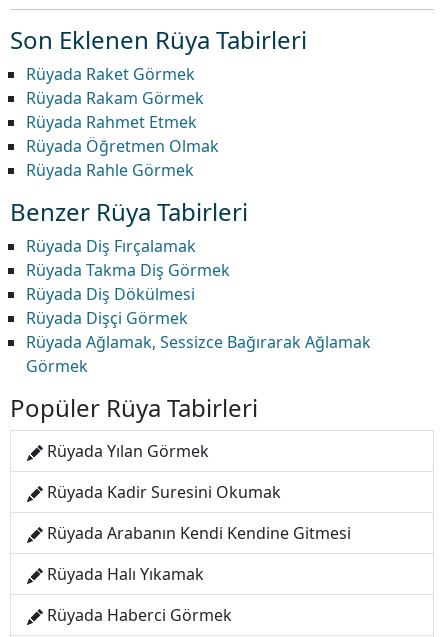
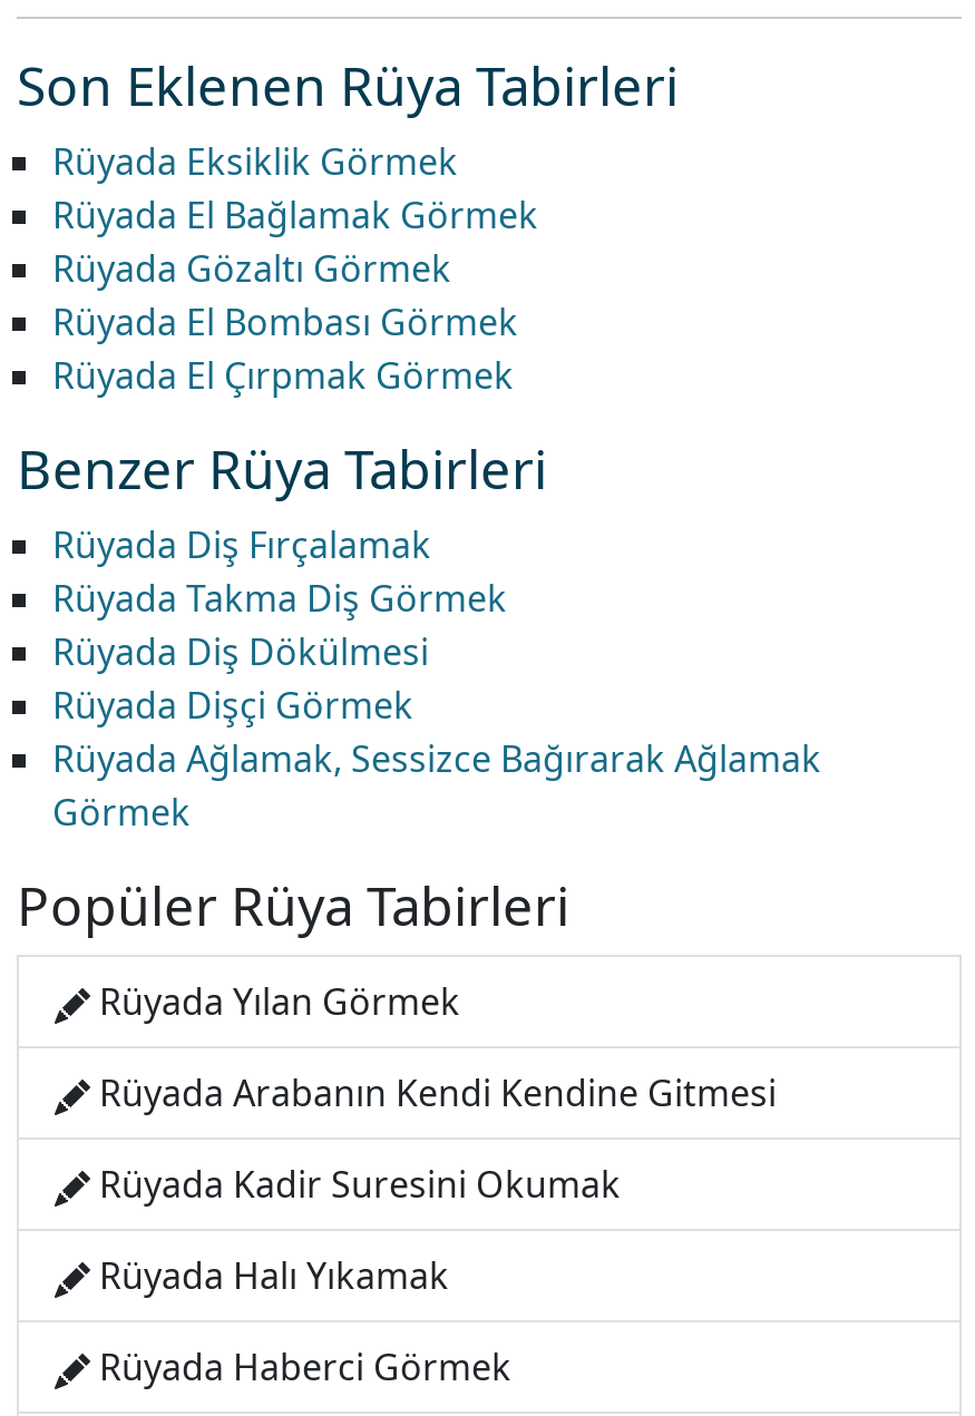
[26,63,219,181] Rüyada Raket Görmek | Rüyada Rakam Görmek | Rüyada Rahmet Etmek | Rüyada Öğretmen Olmak | Rüyada Rahle Görmek -> [52,137,538,400] Rüyada Eksiklik Görmek | Rüyada El Bağlamak Görmek | Rüyada Gözaltı Görmek | Rüyada El Bombası Görmek | Rüyada El Çırpmak Görmek
moved [47,481,281,503] -> [99,1160,621,1209]: Rüyada Kadir Suresini Okumak
moved [47,522,351,544] -> [99,1068,777,1117]: Rüyada Arabanın Kendi Kendine Gitmesi

